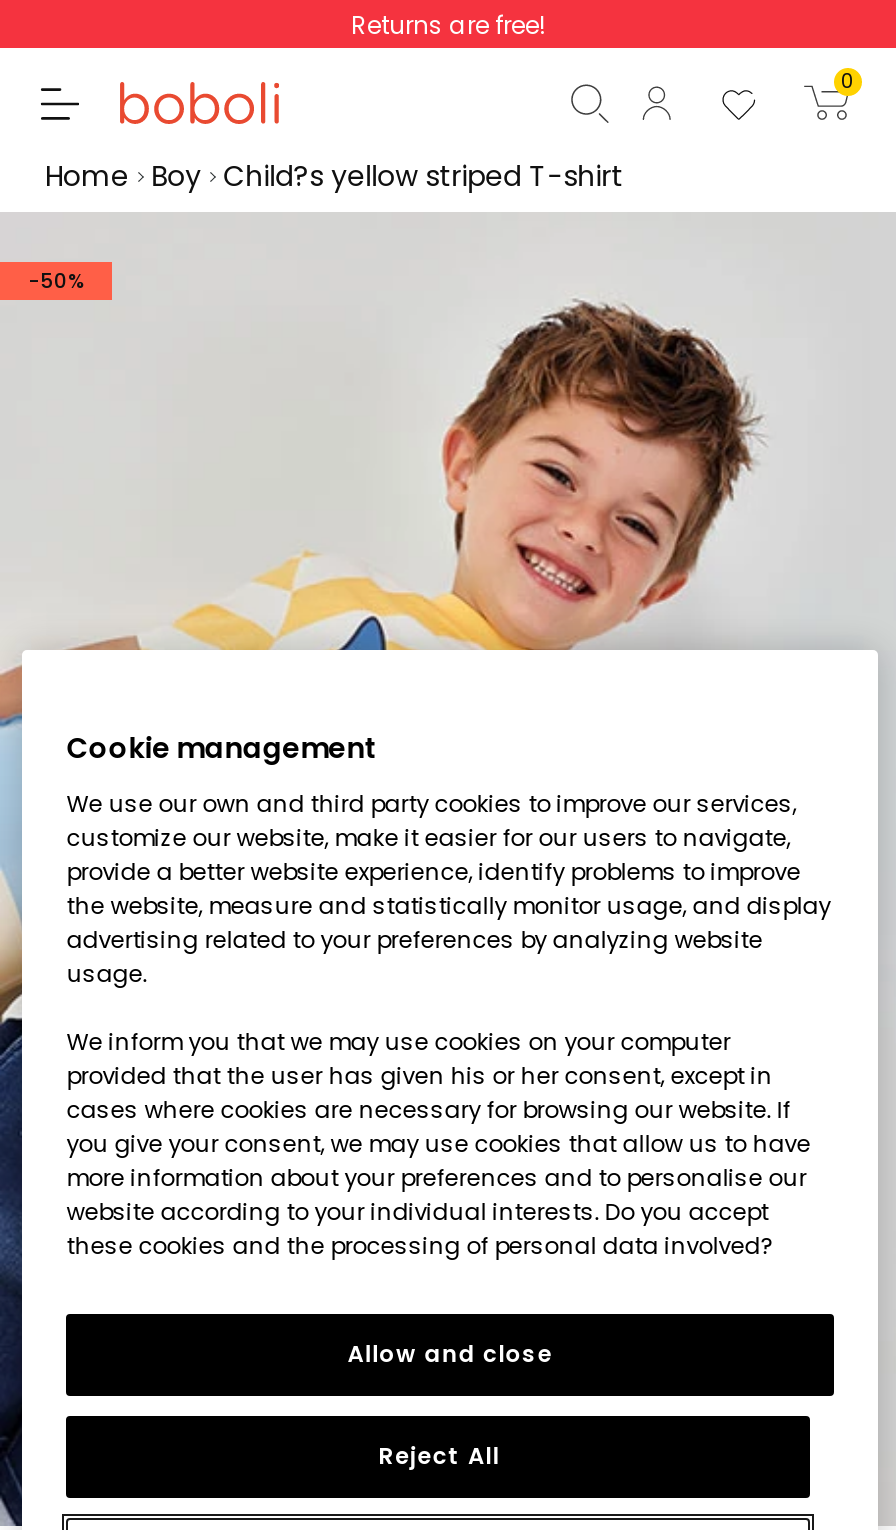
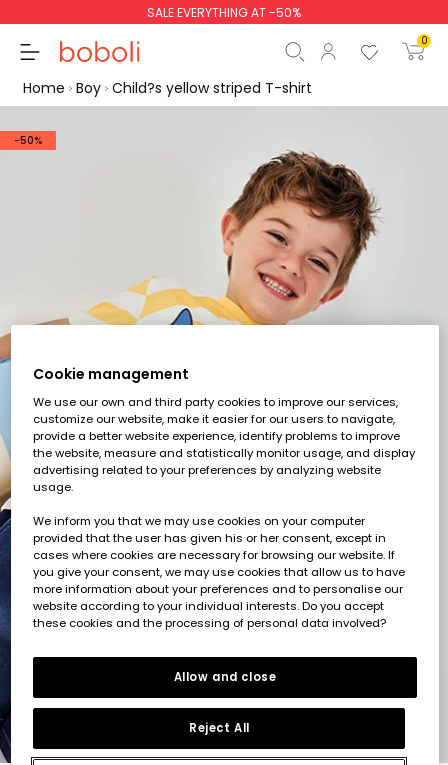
[351,8,545,42] Returns are free! -> [147,4,301,21] SALE EVERYTHING AT -50%

